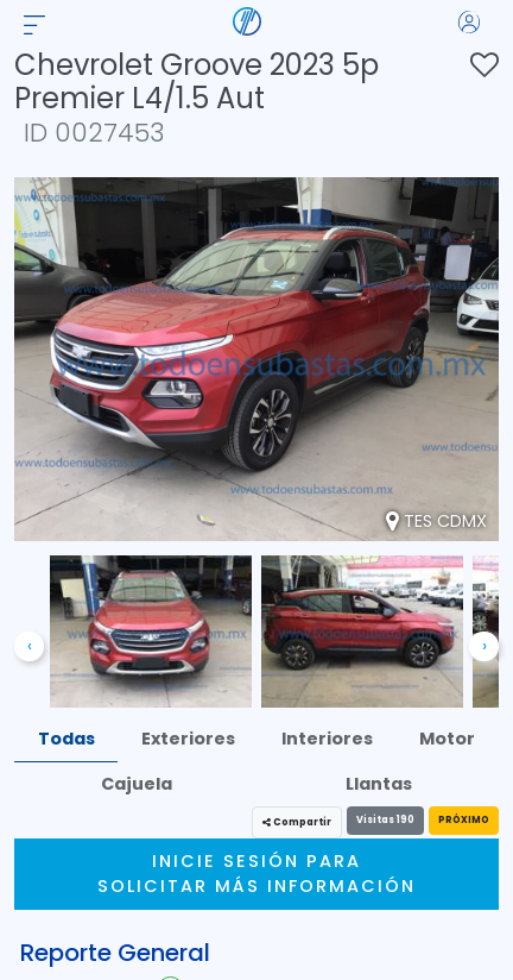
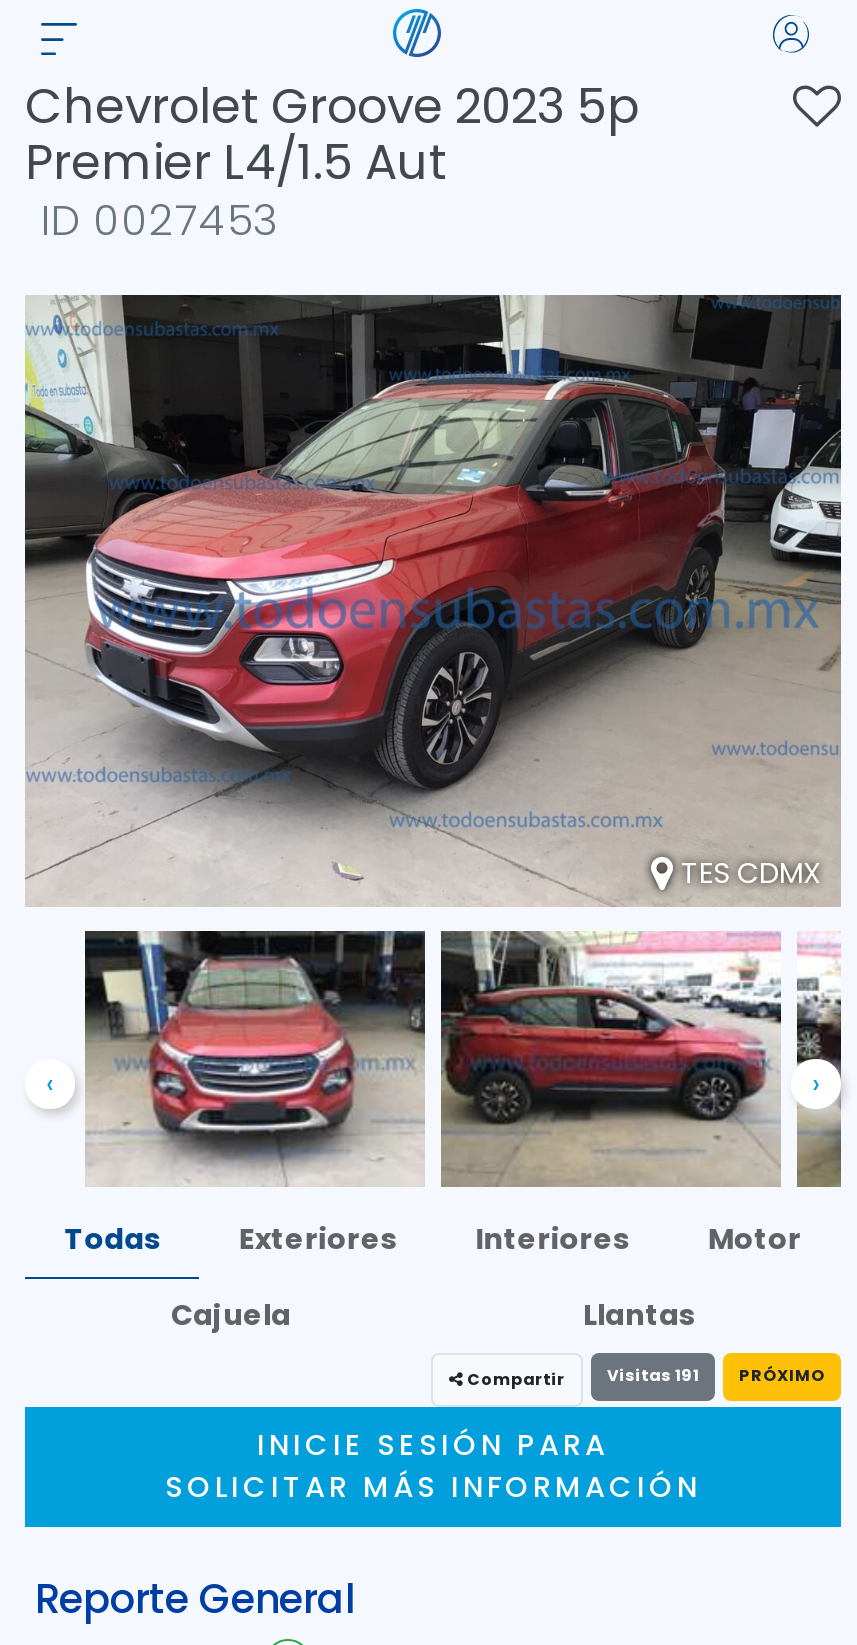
[271,813,489,828] Compartir Visitas 190 PRÓXIMO -> [463,1364,825,1390] Compartir Visitas 191 PRÓXIMO

